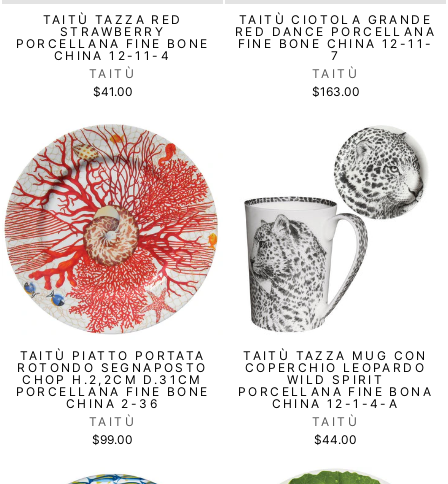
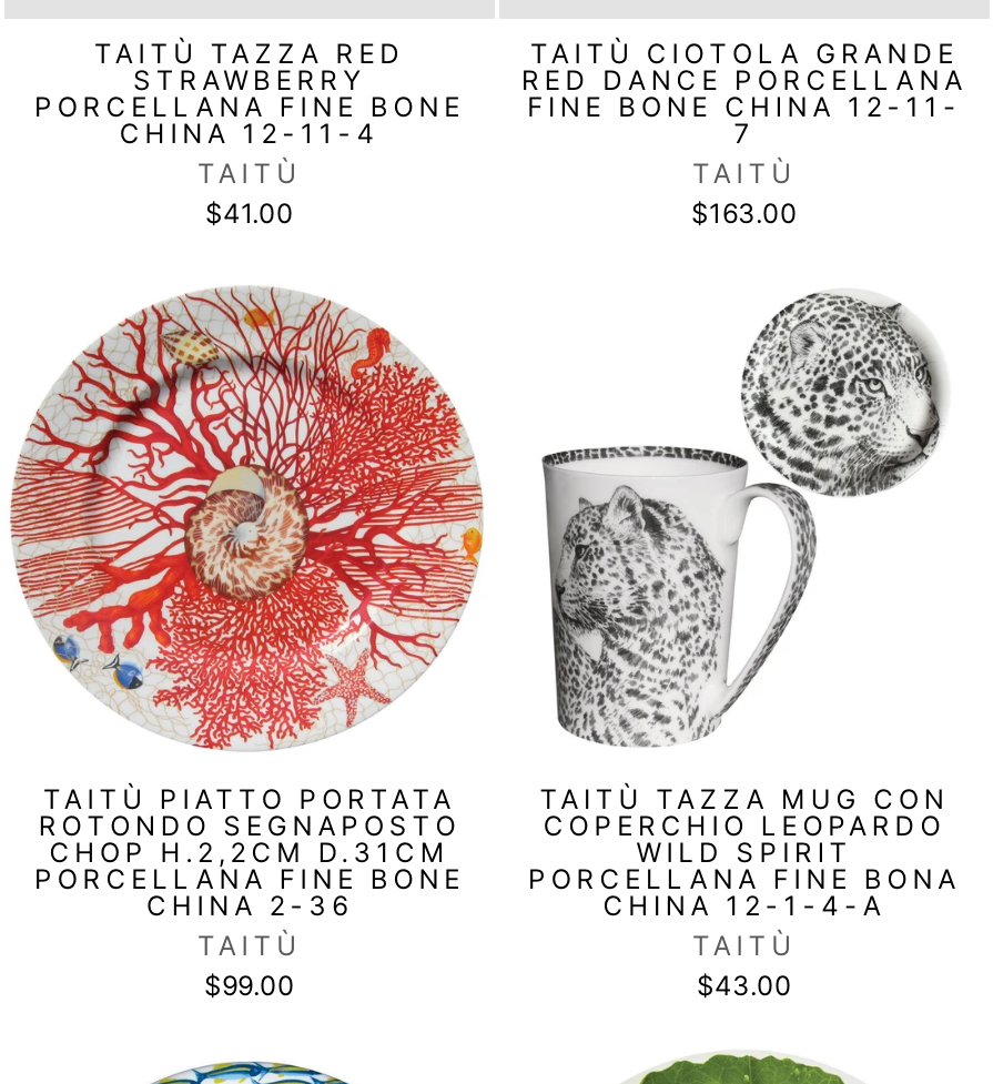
[314,431,357,446] $44.00 -> [697,968,792,1001] $43.00

